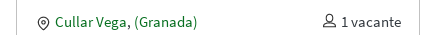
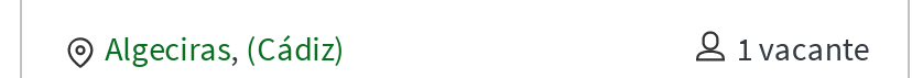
[55,12,198,31] Cullar Vega, (Granada) -> [105,27,345,69] Algeciras, (Cádiz)

